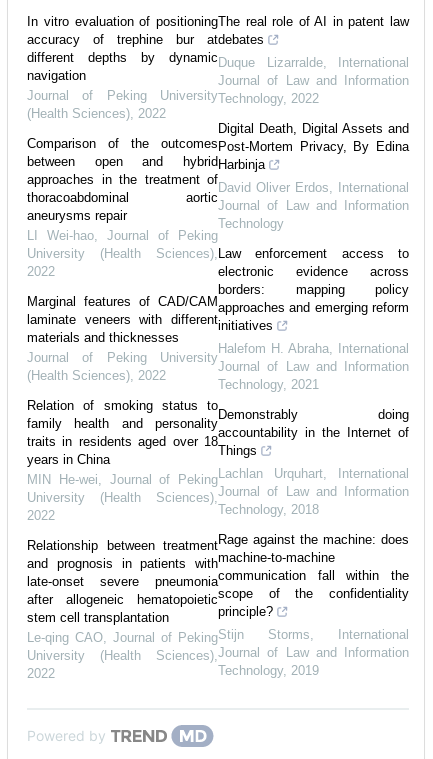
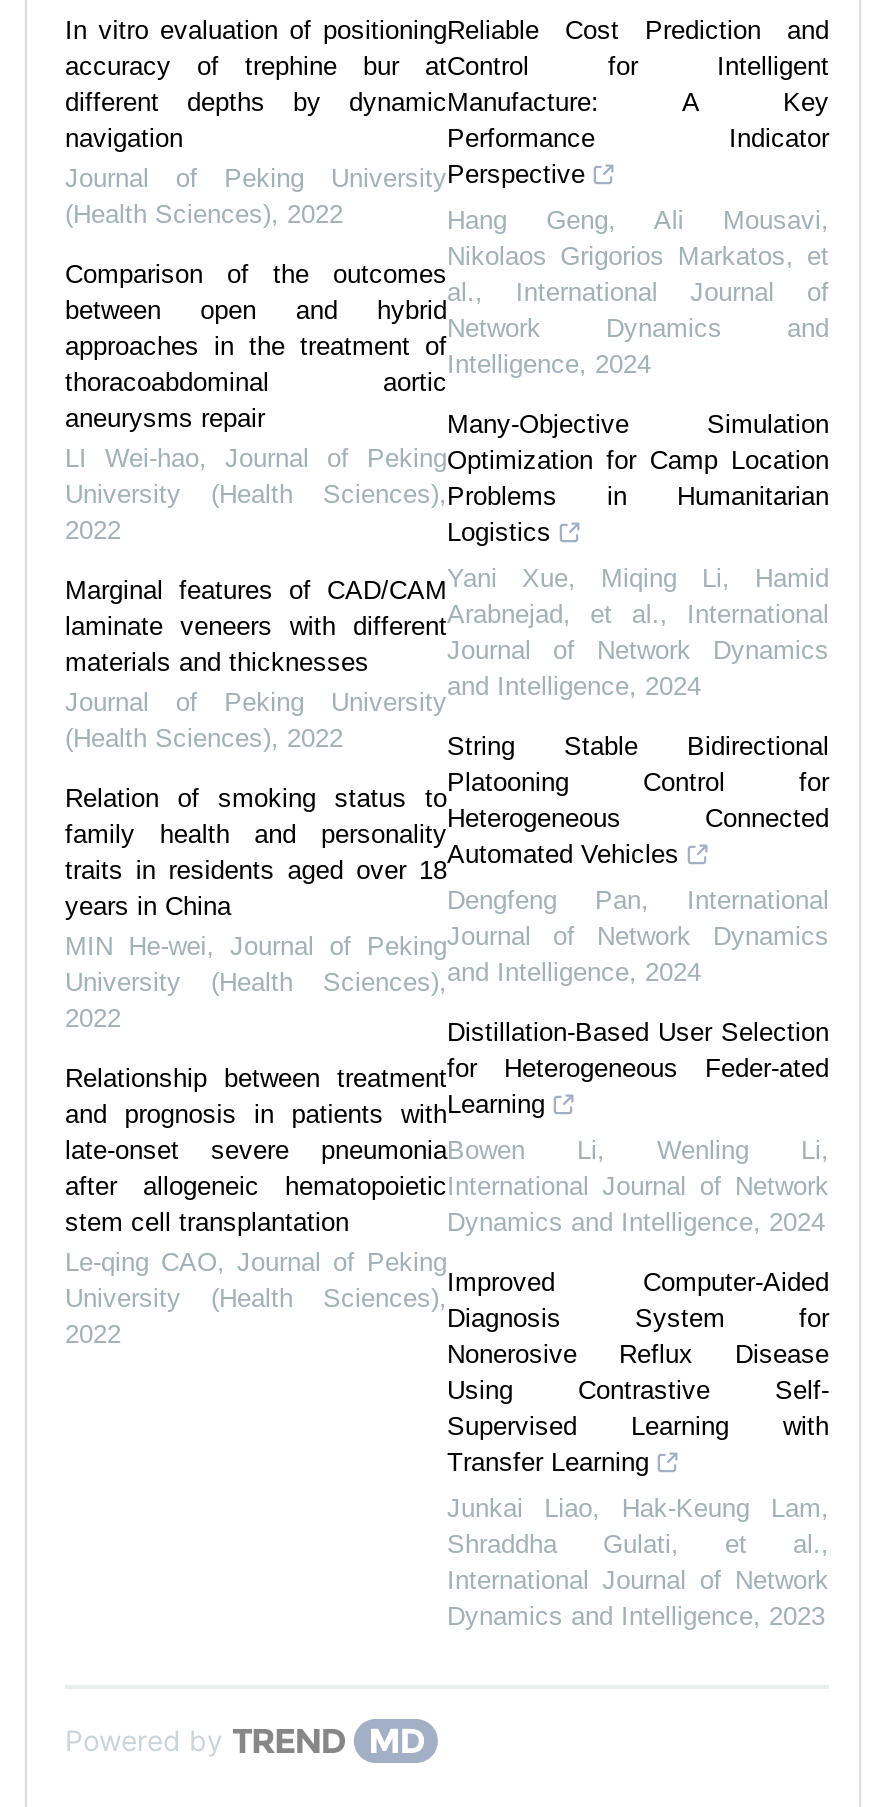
[218,14,409,47] The real role of AI in patent law | debates -> [447,15,829,189] Reliable Cost Prediction and | Control for Intelligent | Manufacture: A Key | Performance Indicator | Perspective
[218,55,409,106] Duque Lizarralde, International | Journal of Law and Information | Technology, 2022 -> [447,205,829,379] Hang Geng, Ali Mousavi, | Nikolaos Grigorios Markatos, et | al., International Journal of | Network Dynamics and | Intelligence, 2024
[218,121,409,172] Digital Death, Digital Assets and | Post-Mortem Privacy, By Edina | Harbinja -> [447,409,829,547] Many-Objective Simulation | Optimization for Camp Location | Problems in Humanitarian | Logistics
[218,180,409,231] David Oliver Erdos, International | Journal of Law and Information | Technology -> [447,563,829,701] Yani Xue, Miqing Li, Hamid | Arabnejad, et al., International | Journal of Network Dynamics | and Intelligence, 2024
[218,246,409,333] Law enforcement access to | electronic evidence across | borders: mapping policy | approaches and emerging reform | initiatives -> [447,731,829,869] String Stable Bidirectional | Platooning Control for | Heterogeneous Connected | Automated Vehicles
[218,341,409,392] Halefom H. Abraha, International | Journal of Law and Information | Technology, 2021 -> [447,885,829,987] Dengfeng Pan, International | Journal of Network Dynamics | and Intelligence, 2024
[218,407,409,458] Demonstrably doing | accountability in the Internet of | Things -> [447,1017,829,1119] Distillation-Based User Selection | for Heterogeneous Feder-ated | Learning
[218,466,409,517] Lachlan Urquhart, International | Journal of Law and Information | Technology, 2018 -> [447,1135,829,1237] Bowen Li, Wenling Li, | International Journal of Network | Dynamics and Intelligence, 2024
[218,532,409,619] Rage against the machine: does | machine-to-machine | communication fall within the | scope of the confidentiality | principle? -> [447,1267,829,1477] Improved Computer-Aided | Diagnosis System for | Nonerosive Reflux Disease | Using Contrastive Self- | Supervised Learning with | Transfer Learning
[218,627,409,678] Stijn Storms, International | Journal of Law and Information | Technology, 2019 -> [447,1493,829,1631] Junkai Liao, Hak‐Keung Lam, | Shraddha Gulati, et al., | International Journal of Network | Dynamics and Intelligence, 2023

